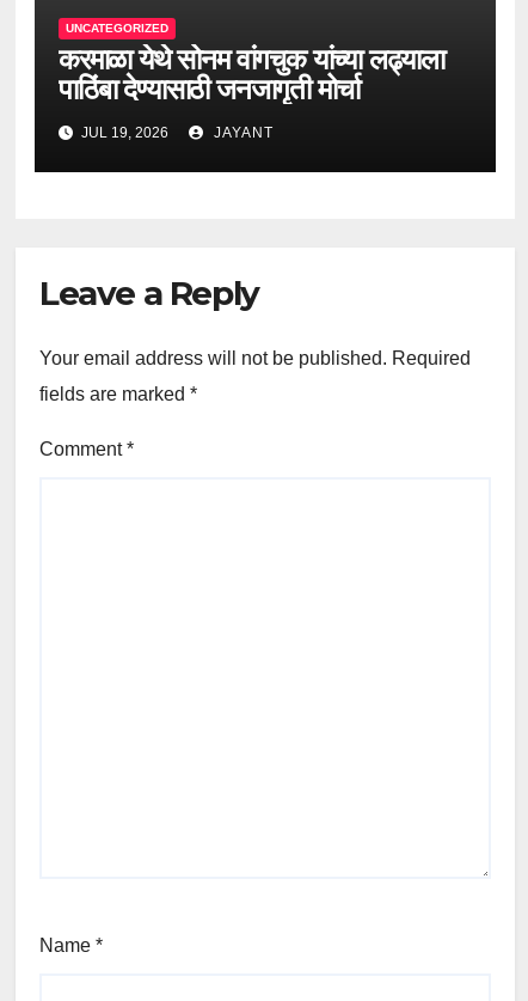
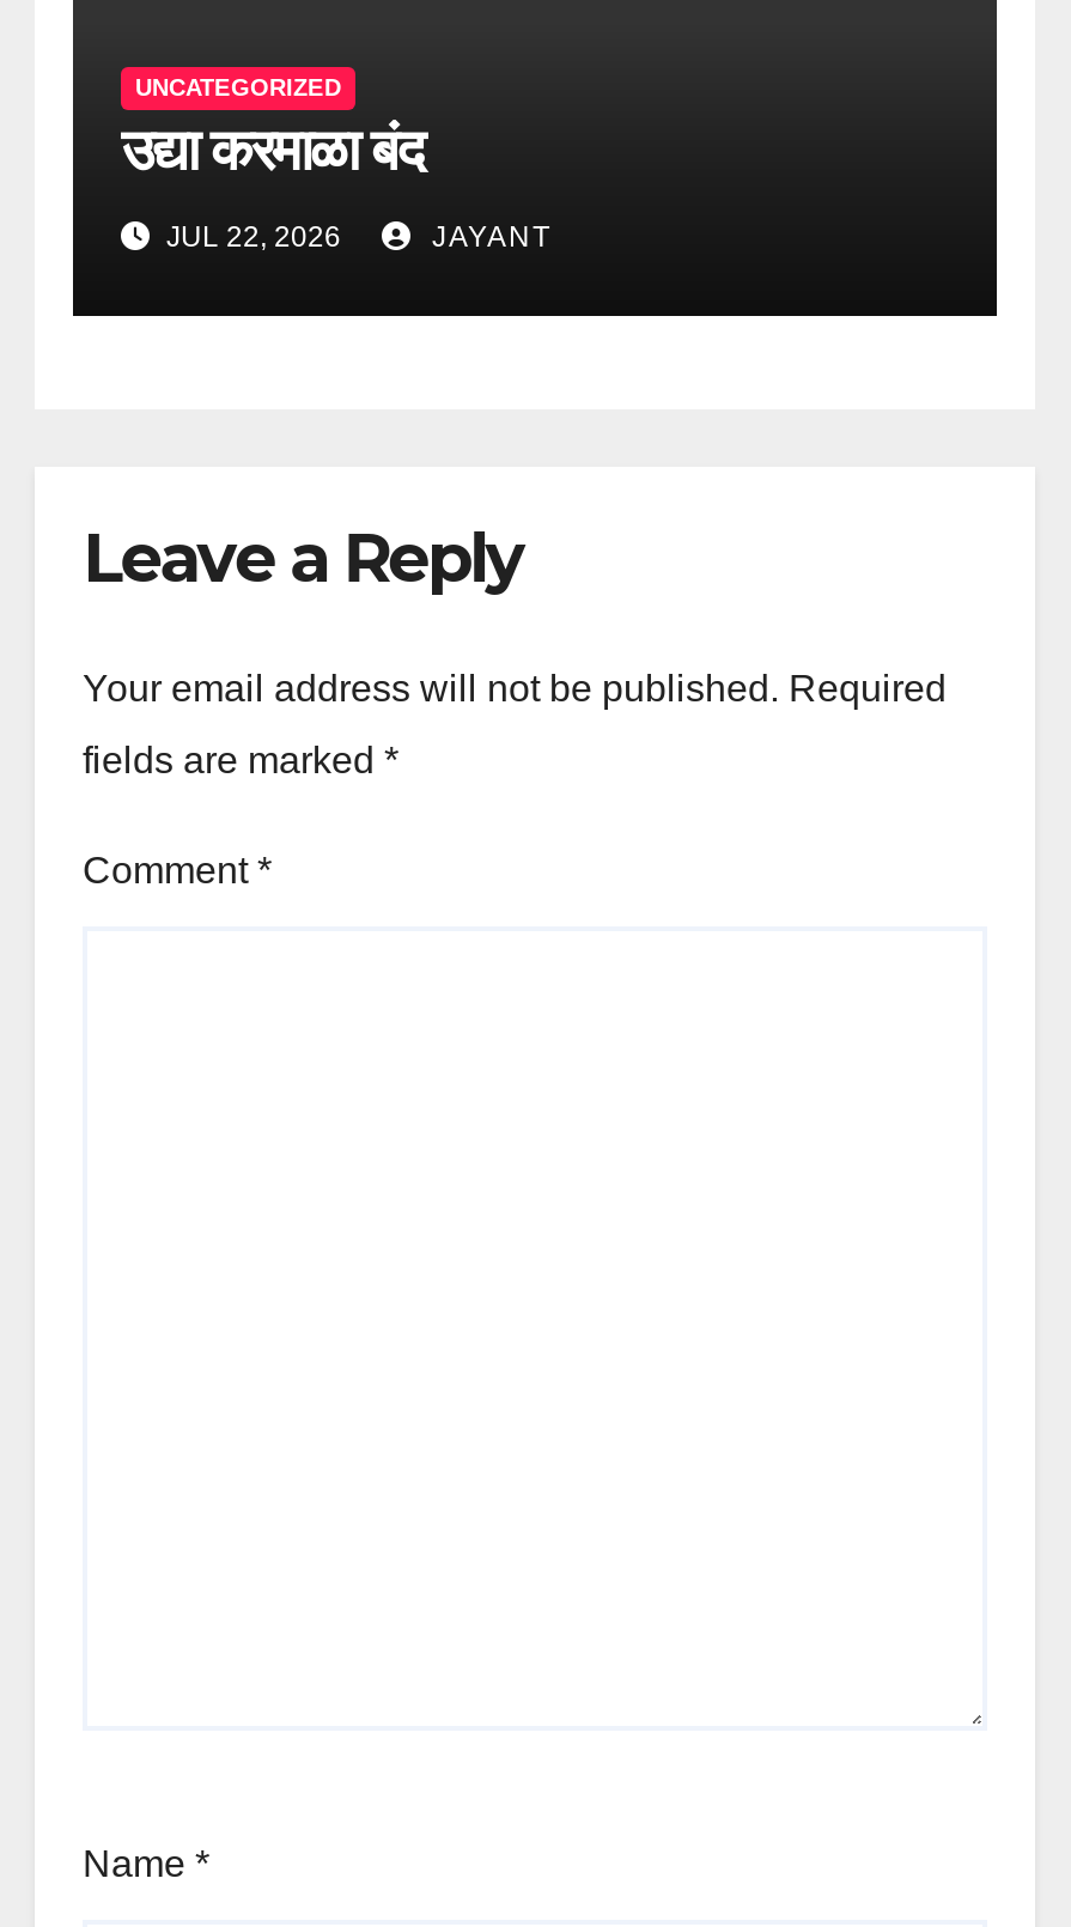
[59,42,444,106] करमाळा येथे सोनम वांगचुक यांच्या लढ्याला | पाठिंबा देण्यासाठी जनजागृती मोर्चा -> [121,115,422,184] उद्या करमाळा बंद
[78,124,172,141] JUL 19, 2026 -> [159,220,348,254] JUL 22, 2026

